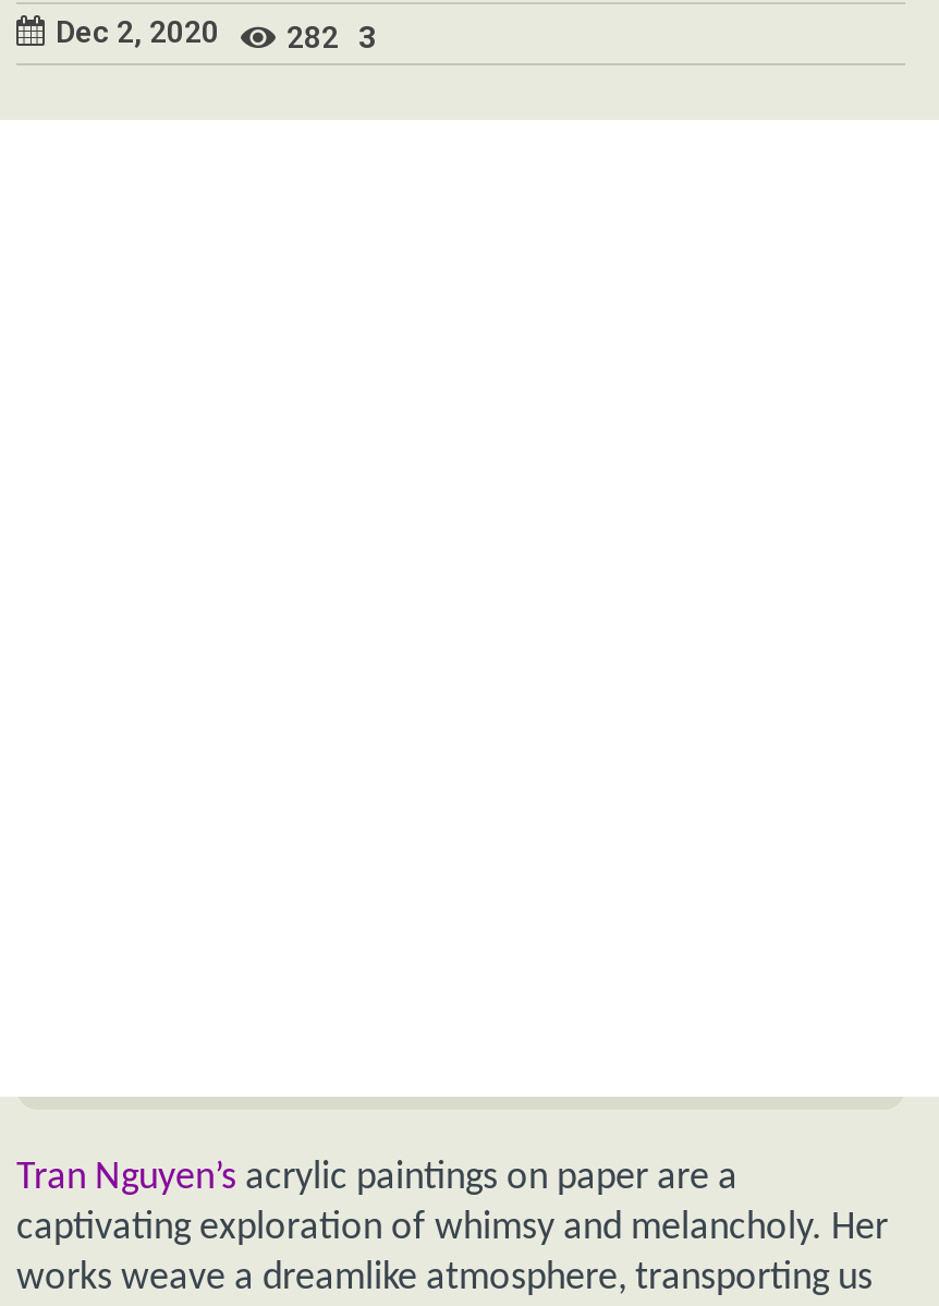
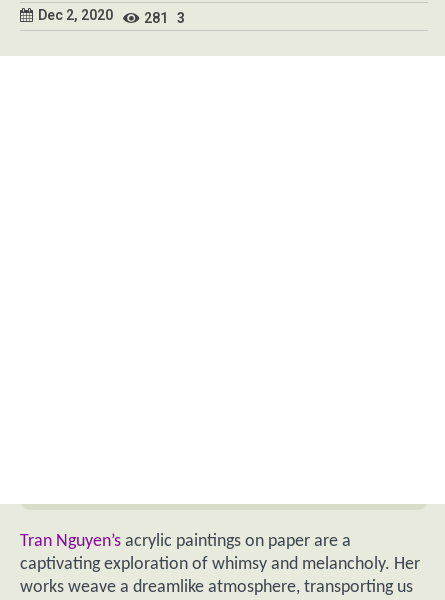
[56,14,376,55] Dec 2, 2020 282 3 -> [38,7,185,26] Dec 2, 2020 281 3

